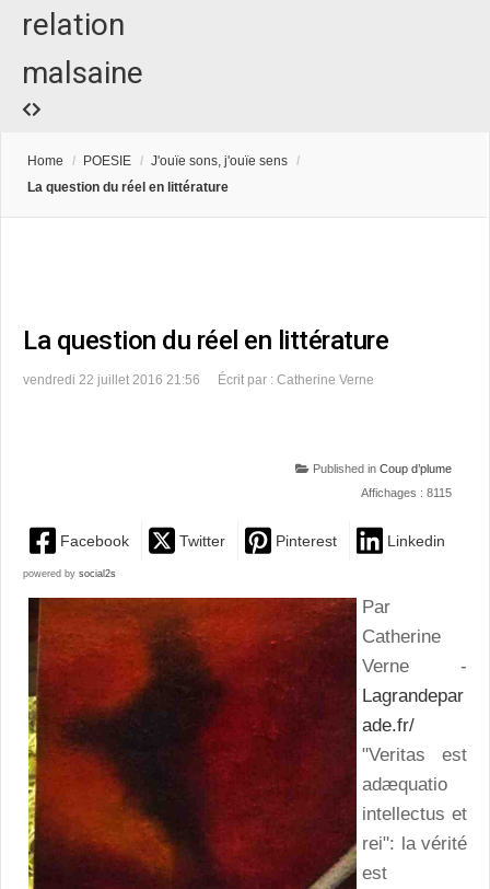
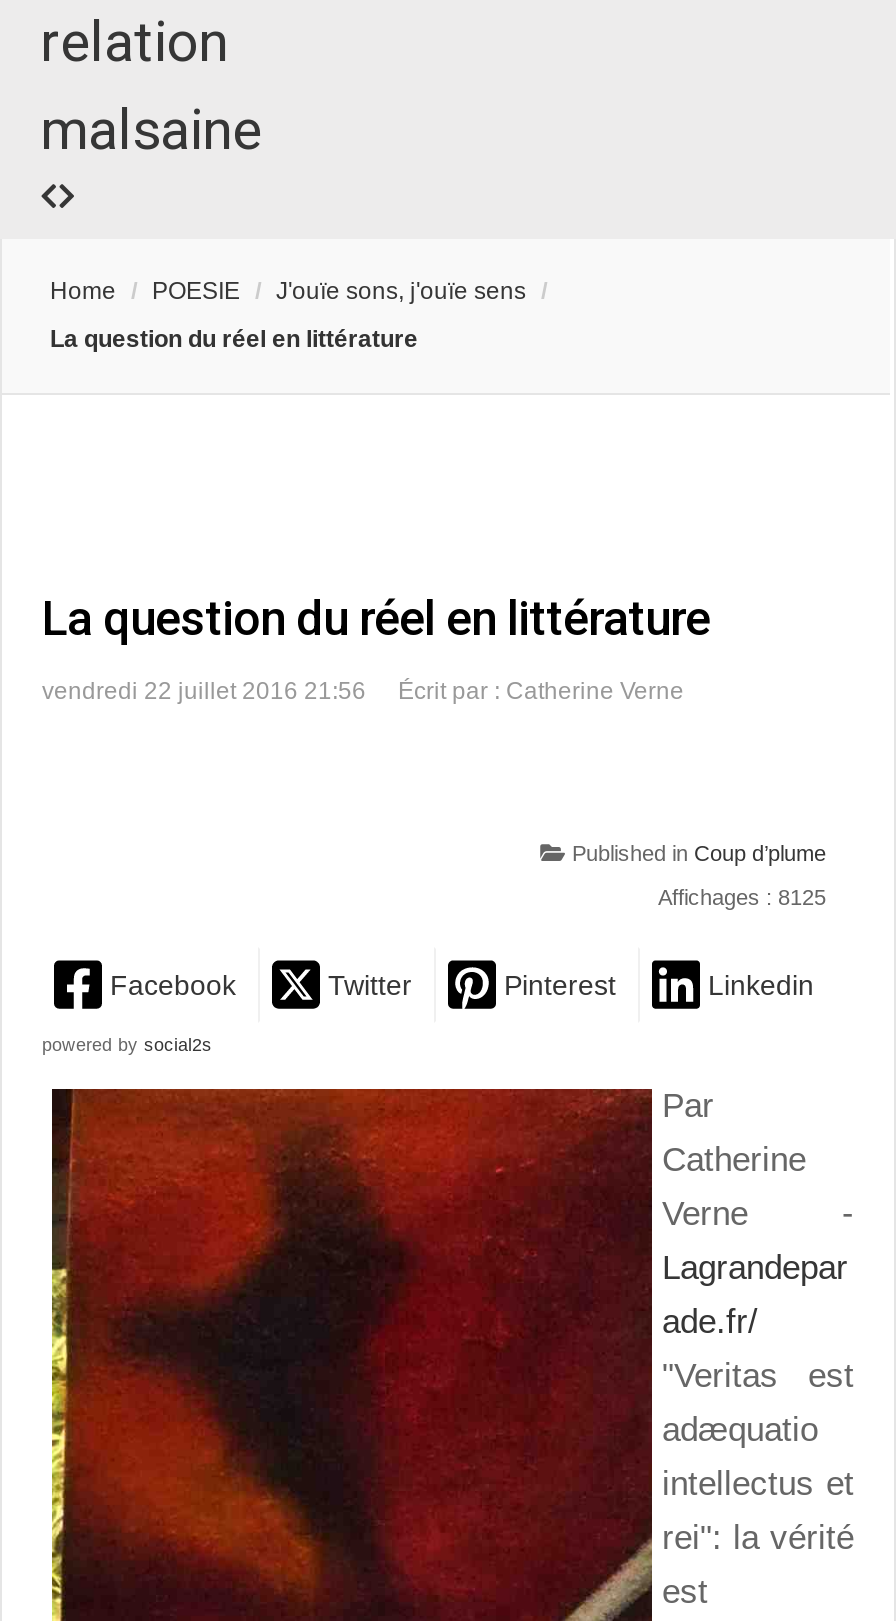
[361,486,452,500] Affichages : 8115 -> [658,886,826,910] Affichages : 8125

